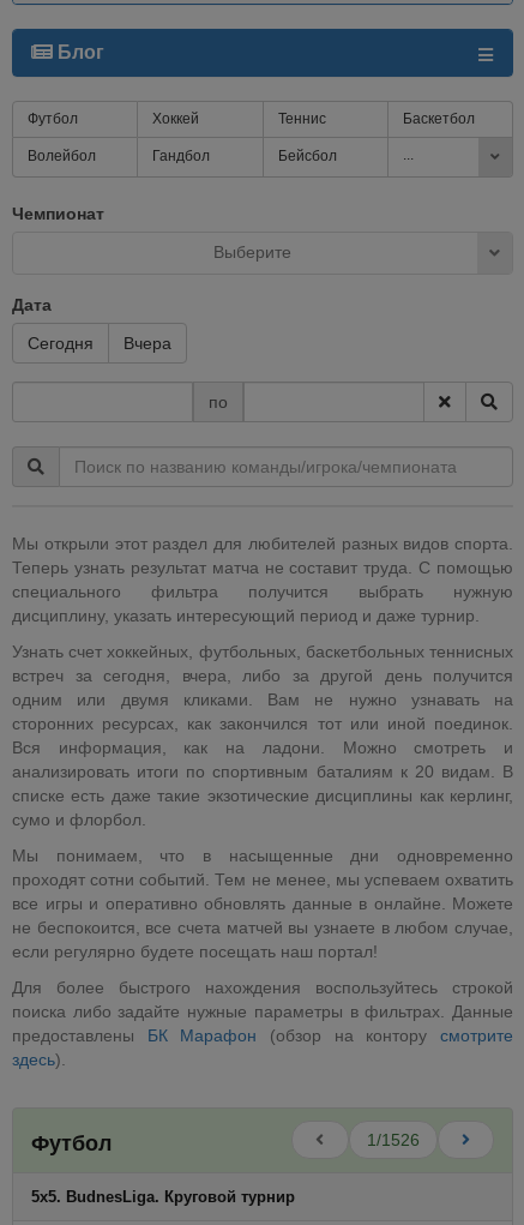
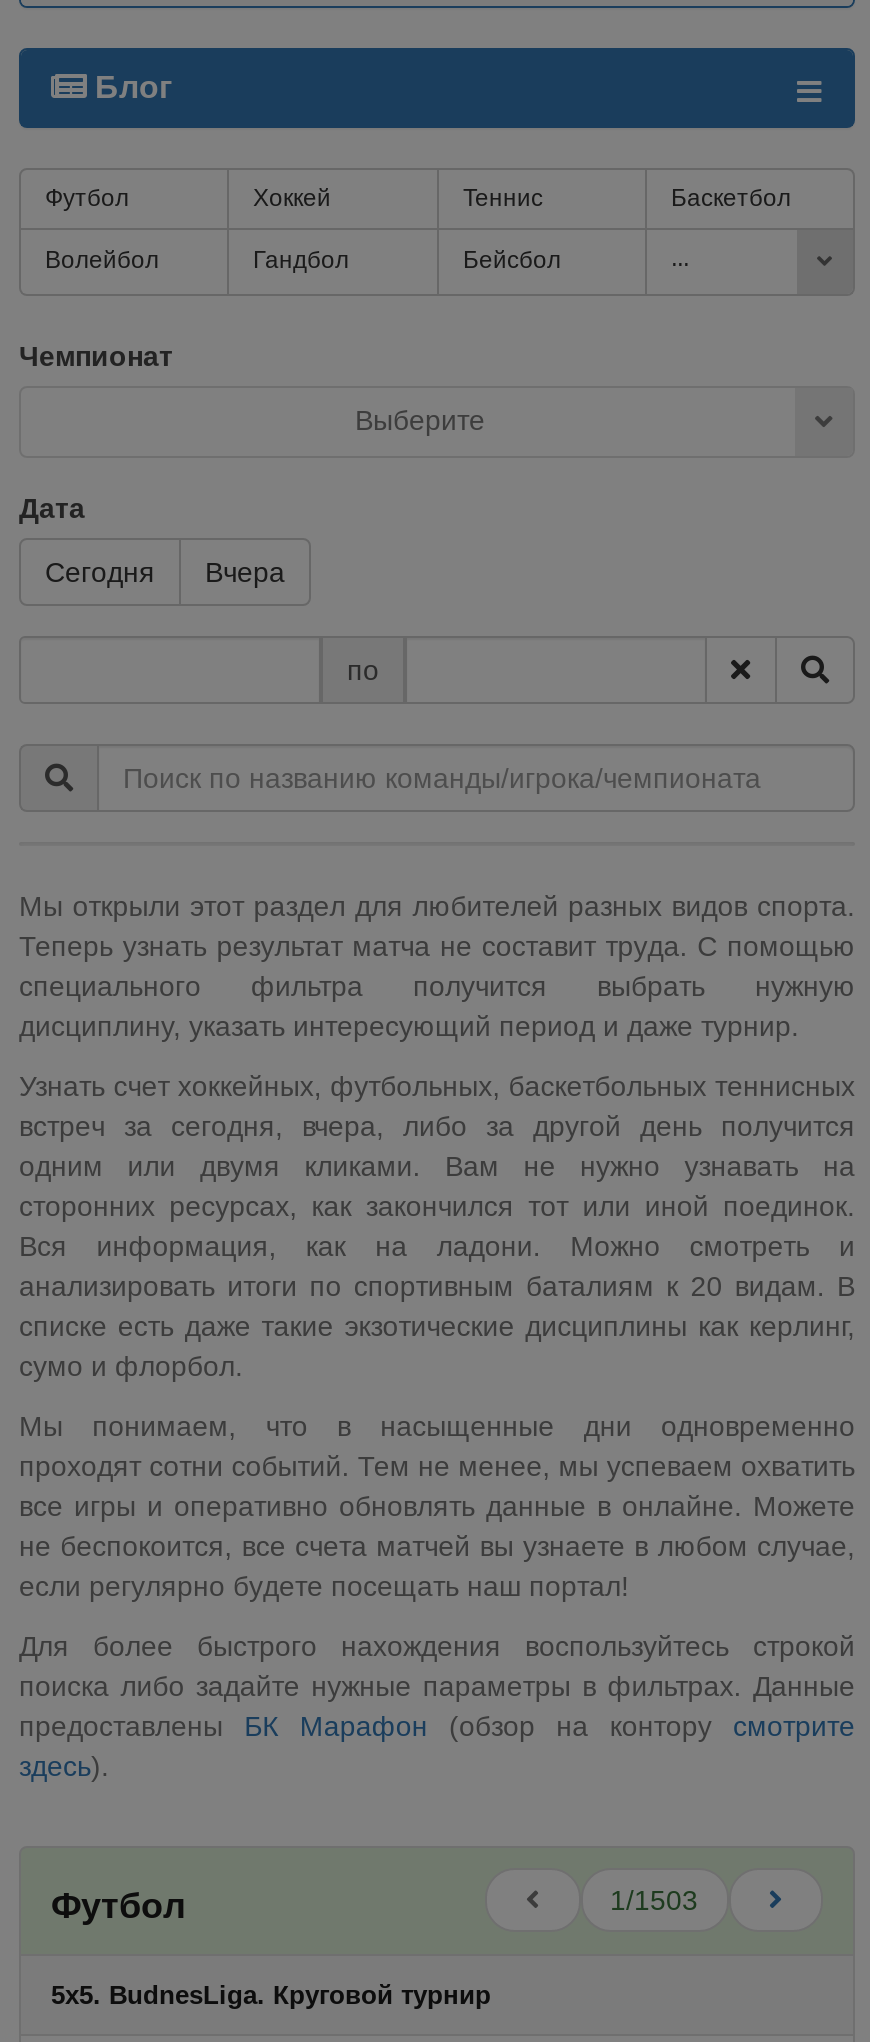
[366,1130,419,1149] 1/1526 -> [610,1884,698,1916] 1/1503

